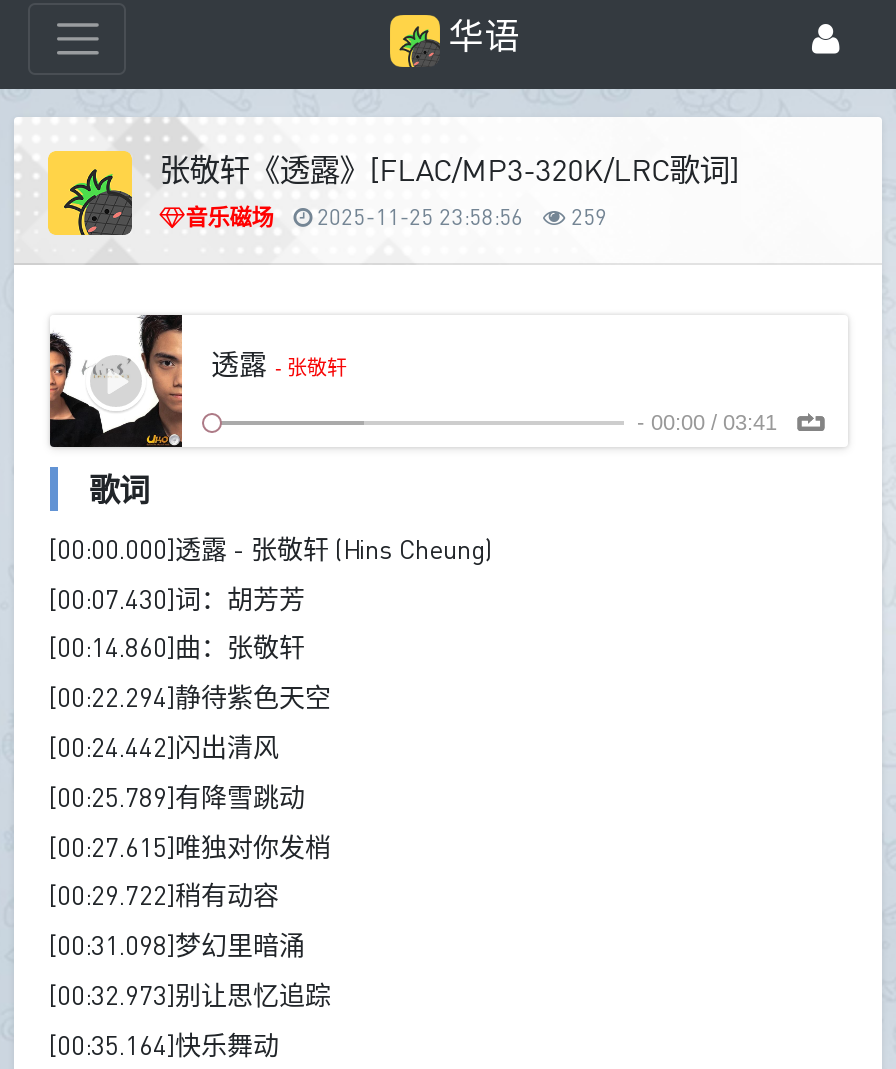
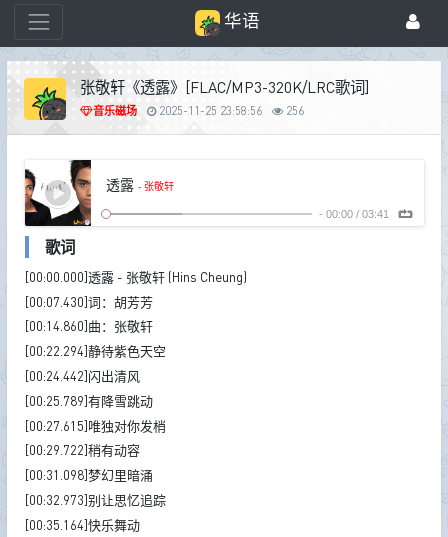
[186,203,608,229] 音乐磁场 2025-11-25 23:58:56 259 -> [93,104,304,117] 音乐磁场 2025-11-25 23:58:56 256

